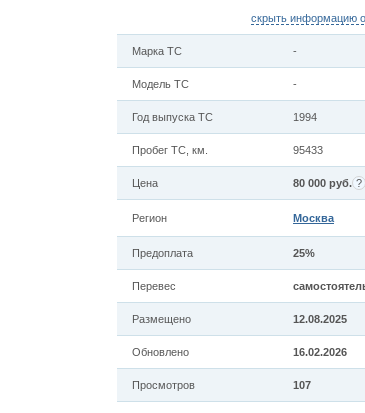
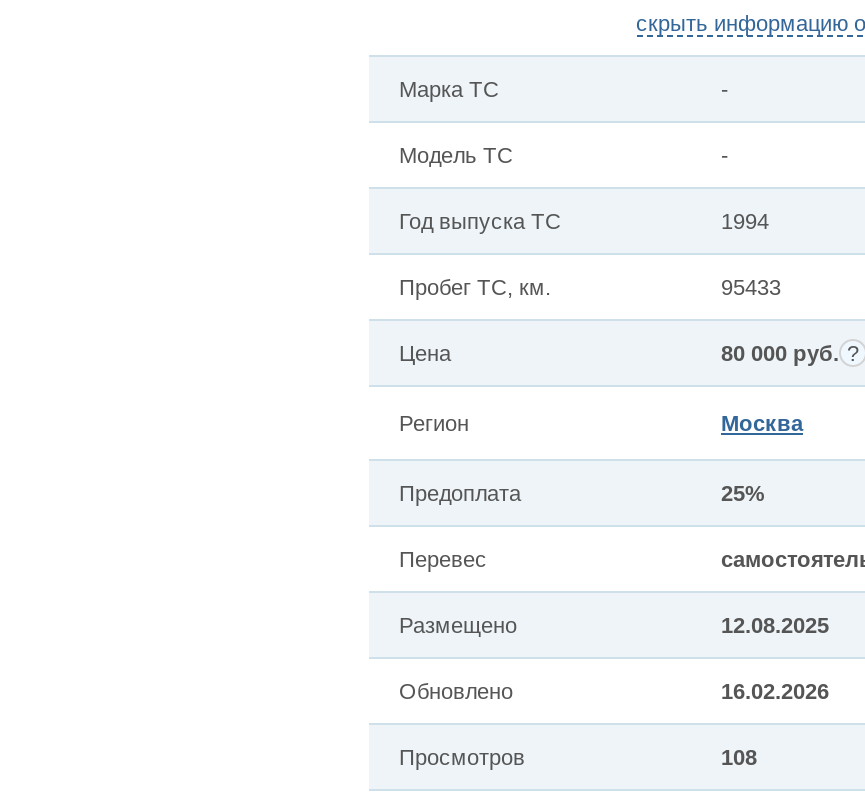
[293,379,311,391] 107 -> [721,744,757,768] 108

